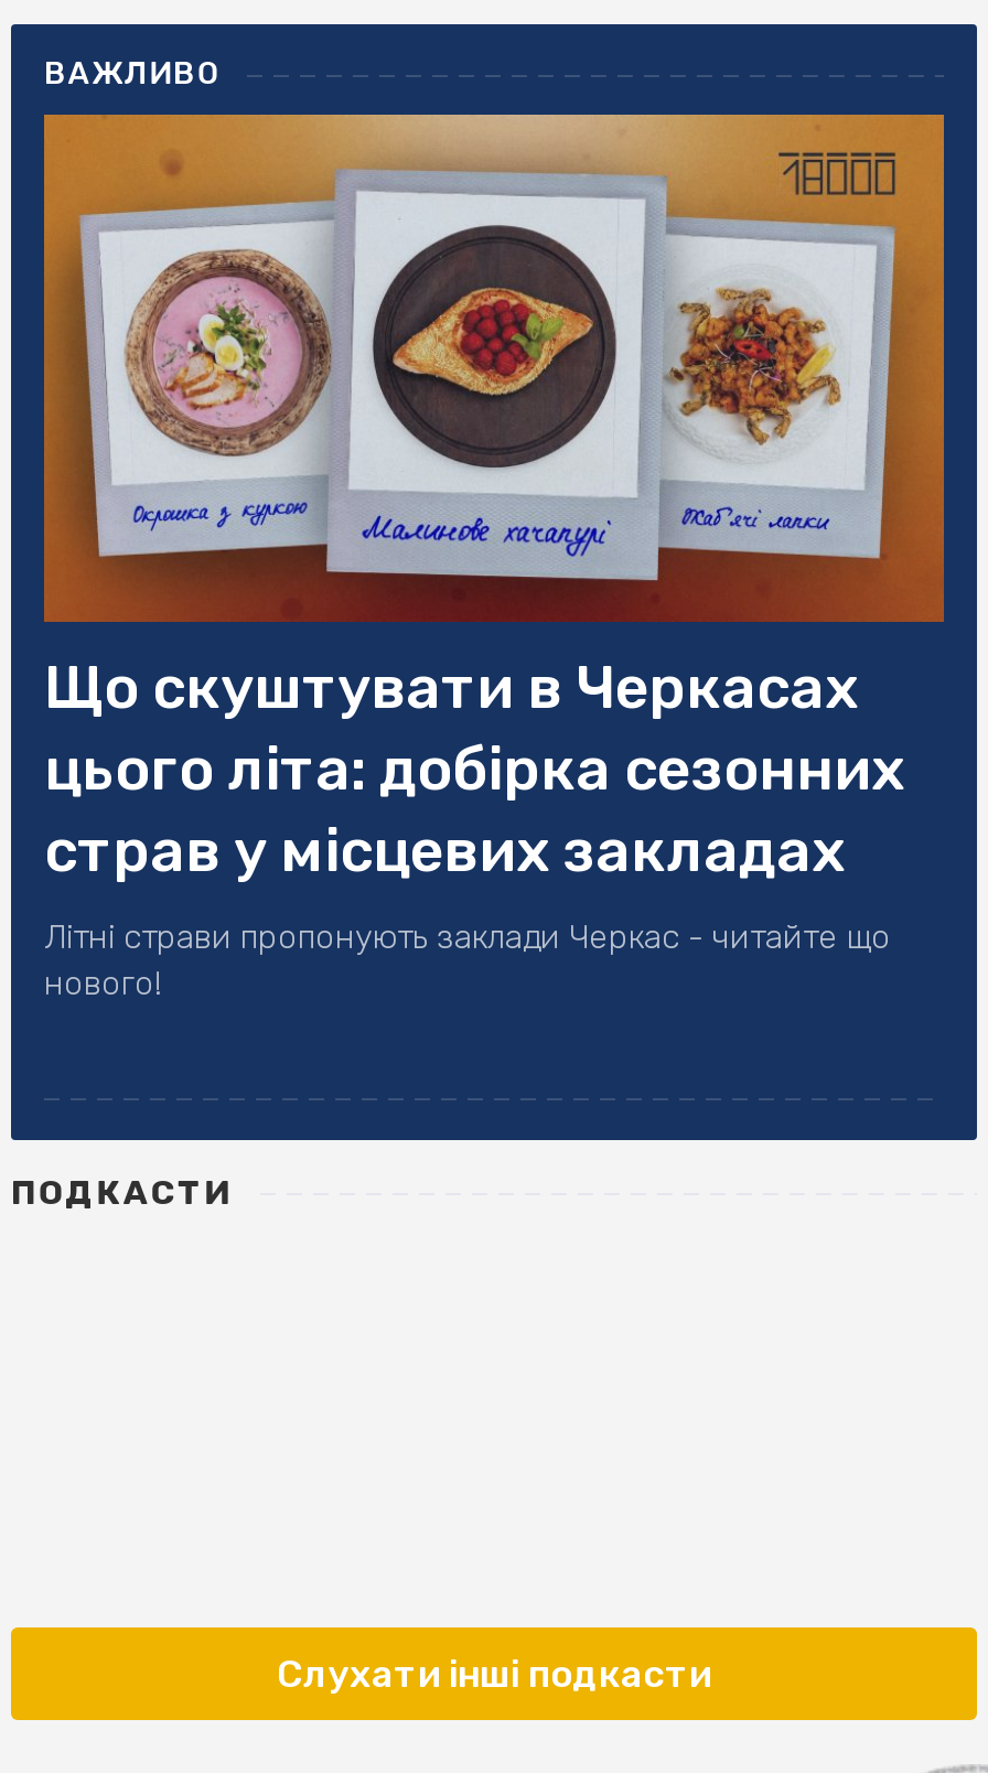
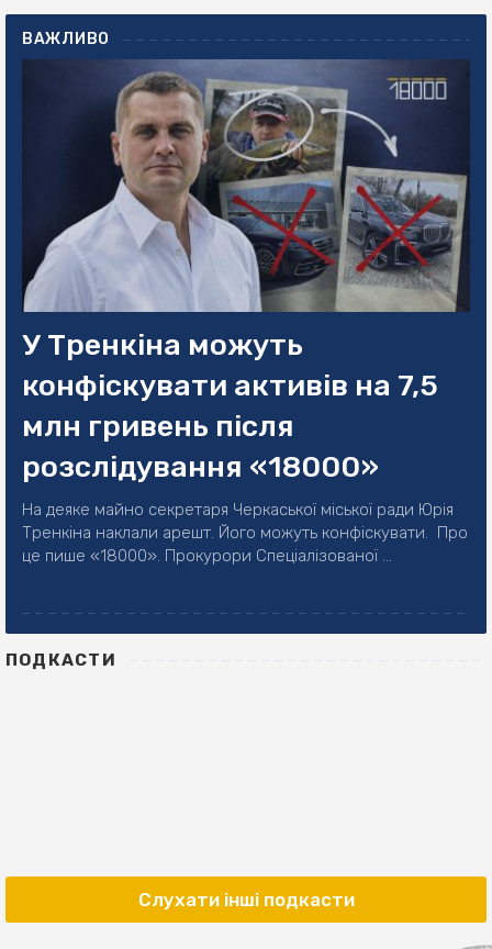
[42,112,946,885] [image] | Що скуштувати в Черкасах | цього літа: добірка сезонних | страв у місцевих закладах -> [22,59,470,484] [image] | У Тренкіна можуть | конфіскувати активів на 7,5 | млн гривень після | розслідування «18000»
[44,918,891,1004] Літні страви пропонують заклади Черкас - читайте що | нового! -> [22,500,468,566] На деяке майно секретаря Черкаської міської ради Юрія | Тренкіна наклали арешт. Його можуть конфіскувати. Про | це пише «18000». Прокурори Спеціалізованої ...

